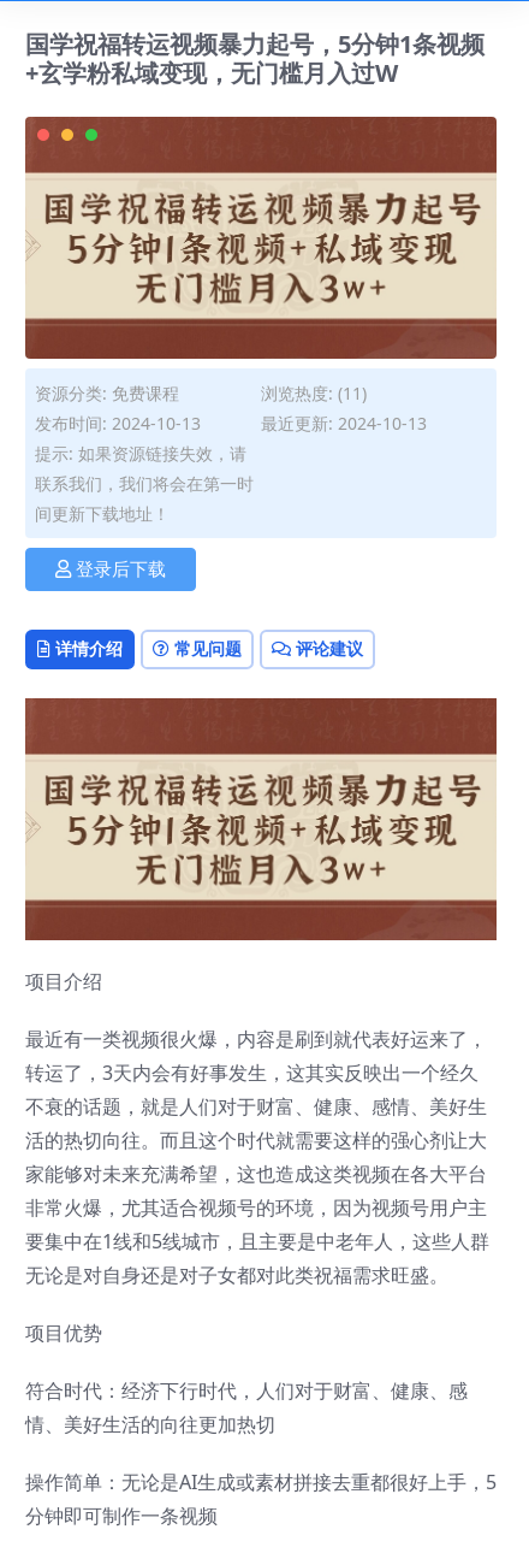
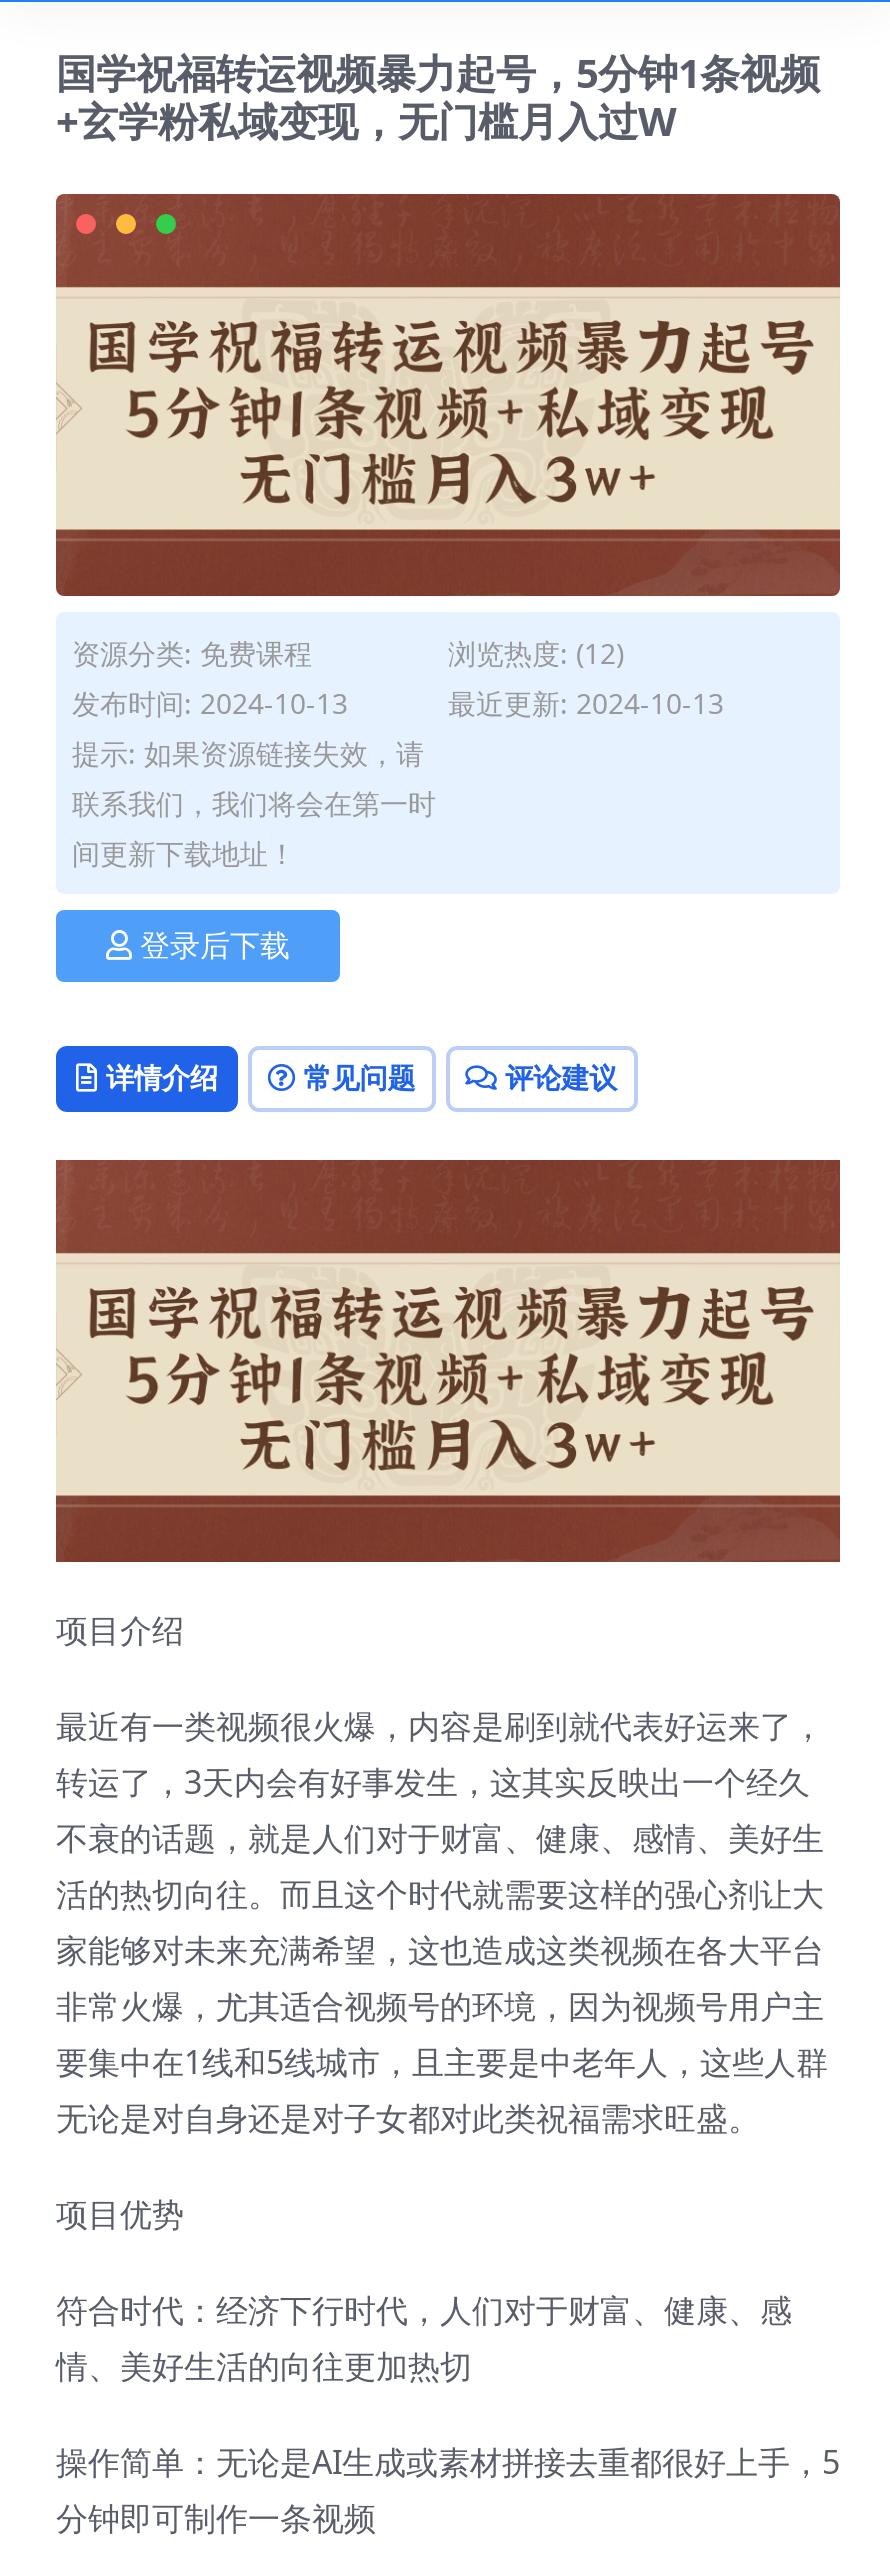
[261,382,367,405] 浏览热度: (11) -> [448,634,624,672] 浏览热度: (12)

